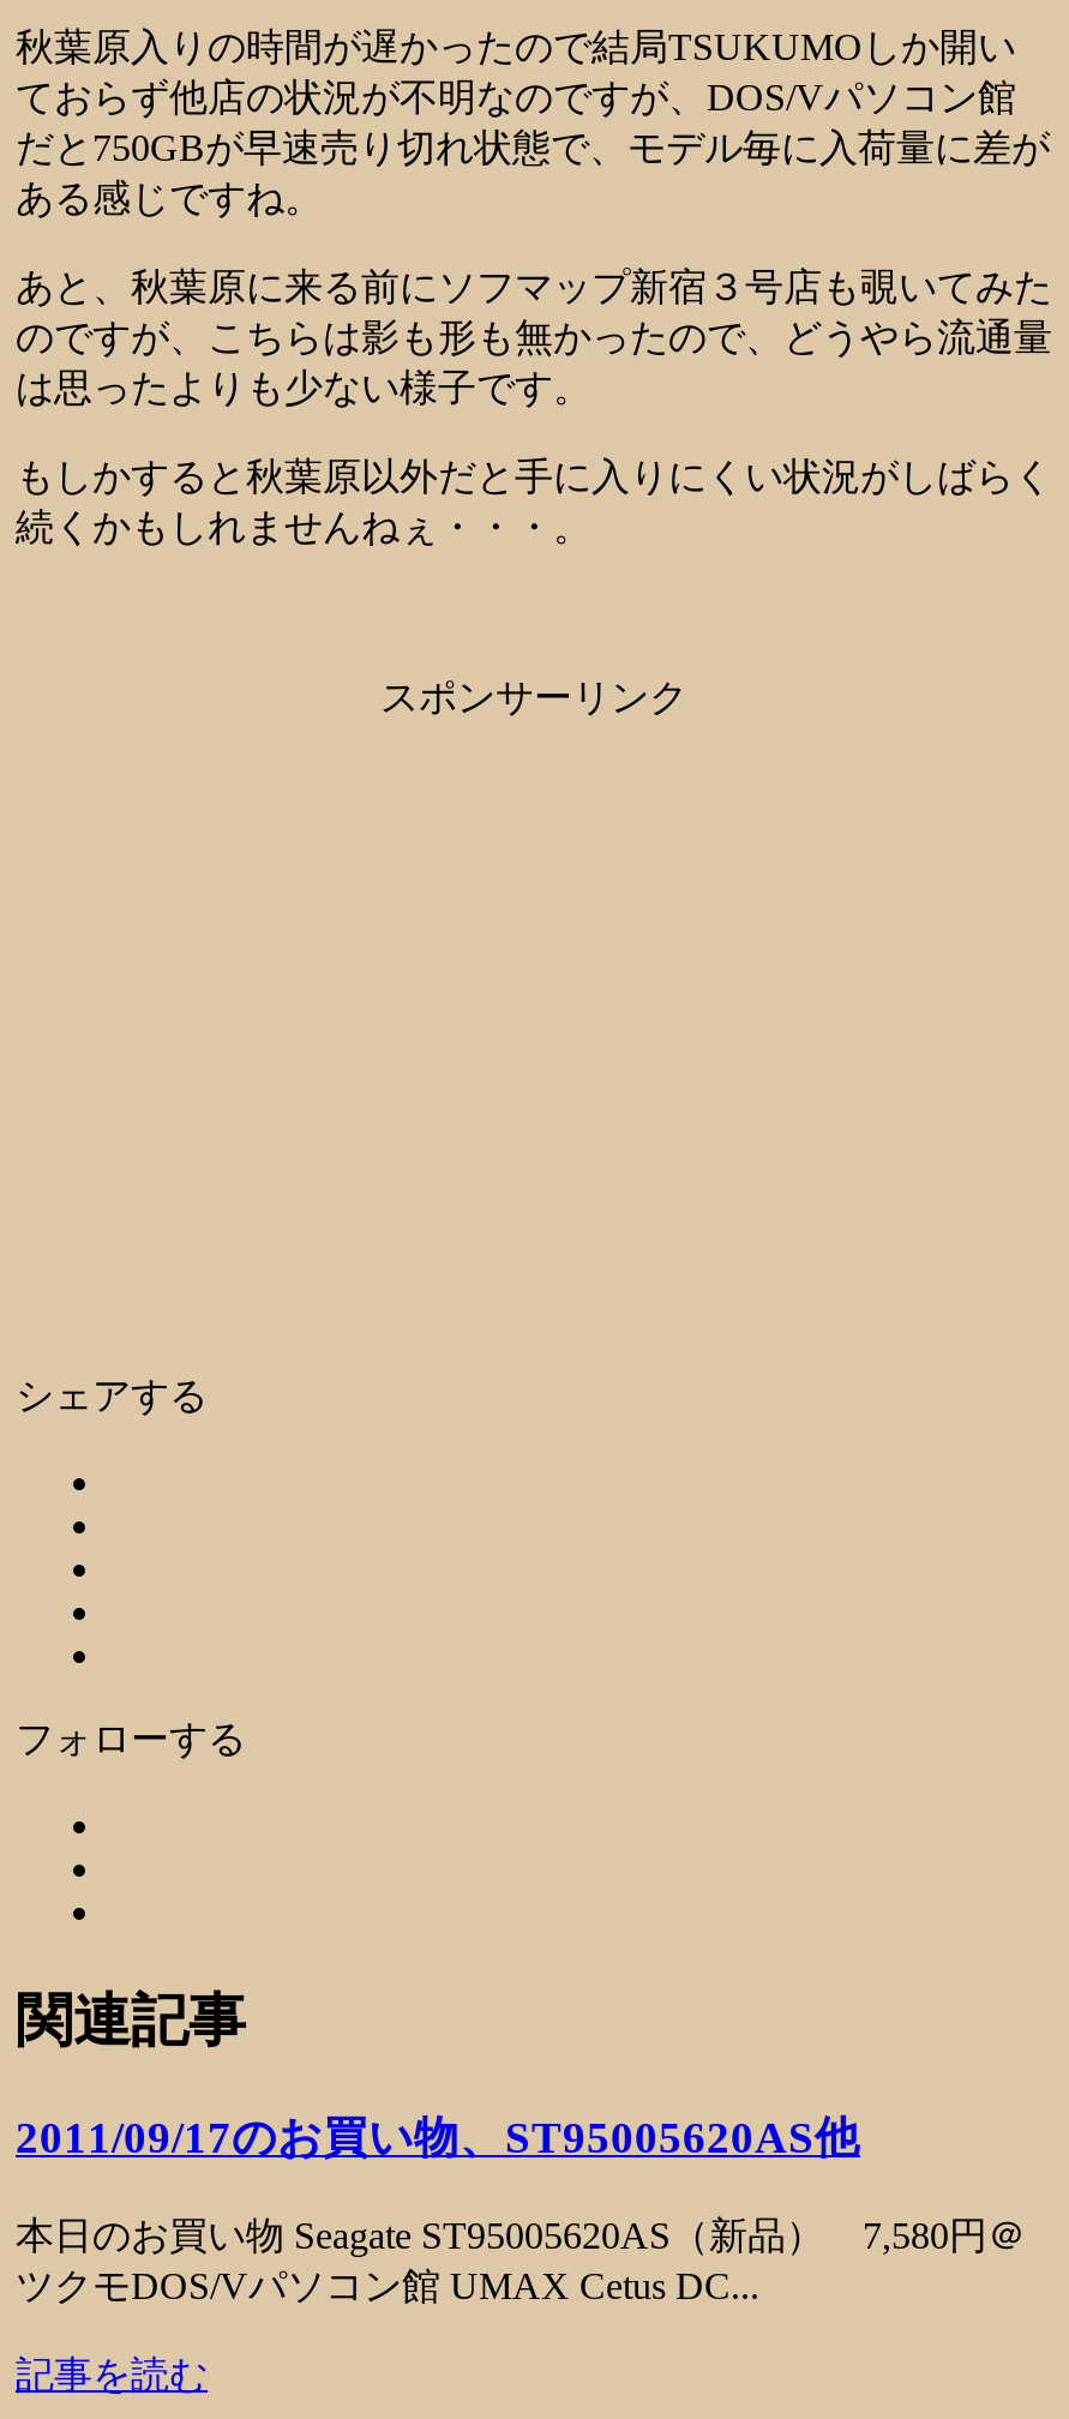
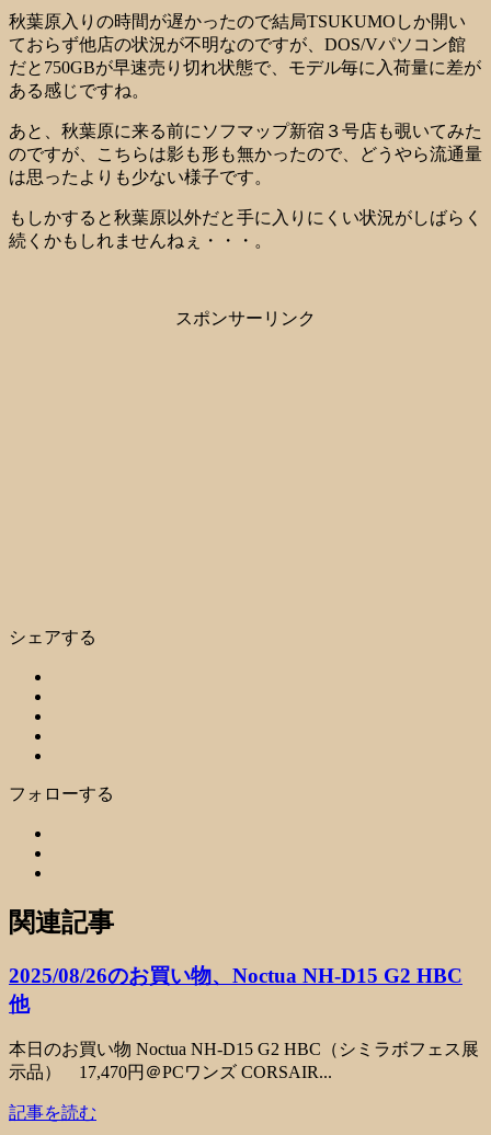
[16,2111,860,2161] 2011/09/17のお買い物、ST95005620AS他 -> [9,964,463,1015] 2025/08/26のお買い物、Noctua NH-D15 G2 HBC | 他
[16,2215,1026,2307] 本日のお買い物 Seagate ST95005620AS（新品） 7,580円＠ | ツクモDOS/Vパソコン館 UMAX Cetus DC... -> [9,1040,479,1082] 本日のお買い物 Noctua NH-D15 G2 HBC（シミラボフェス展 | 示品） 17,470円＠PCワンズ CORSAIR...

